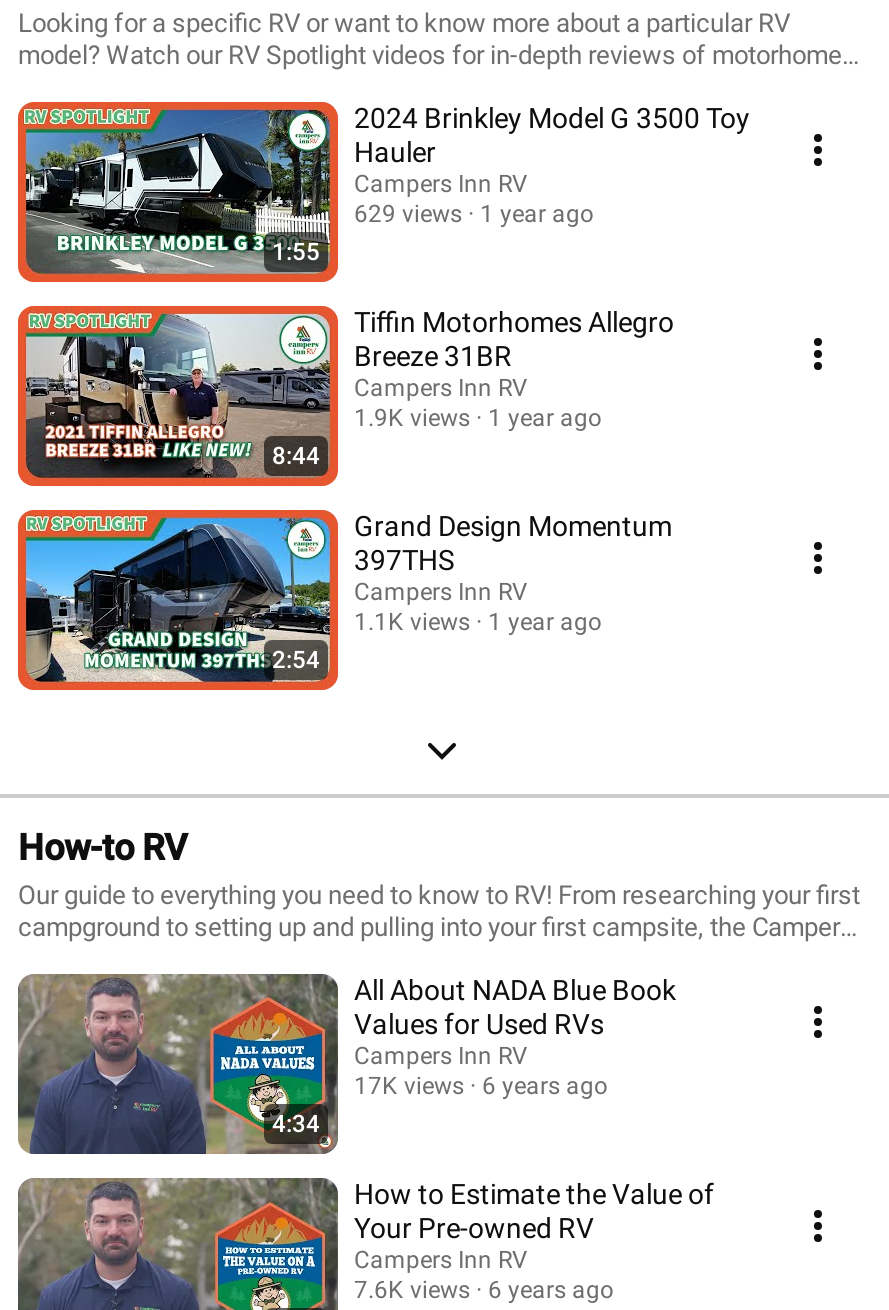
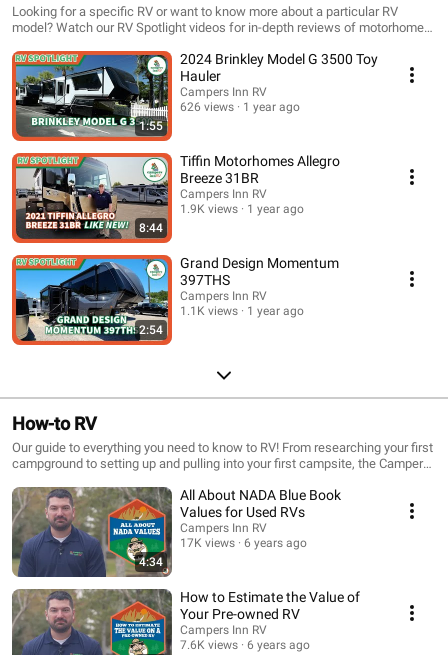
[354,200,594,228] 629 views 1 year ago -> [180,100,300,114] 626 views 1 year ago

